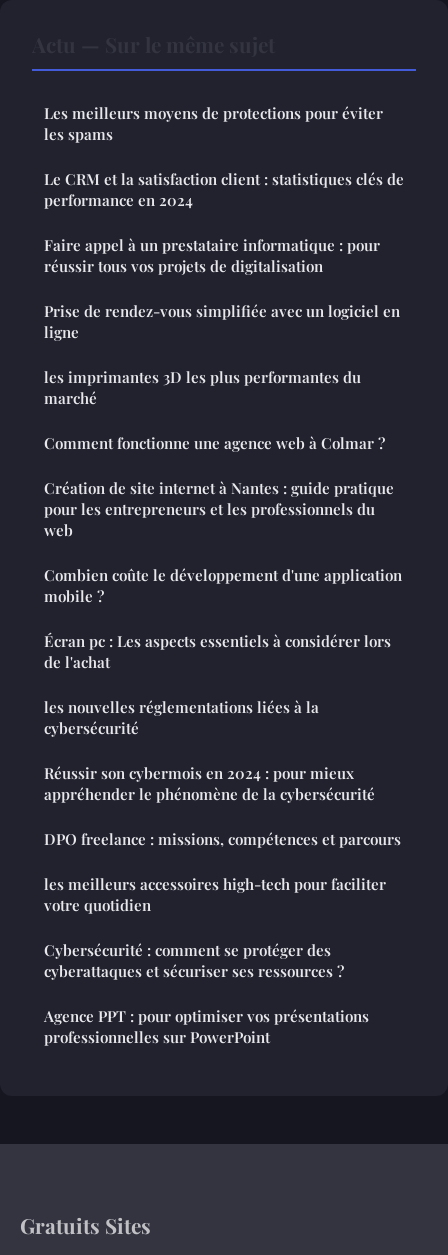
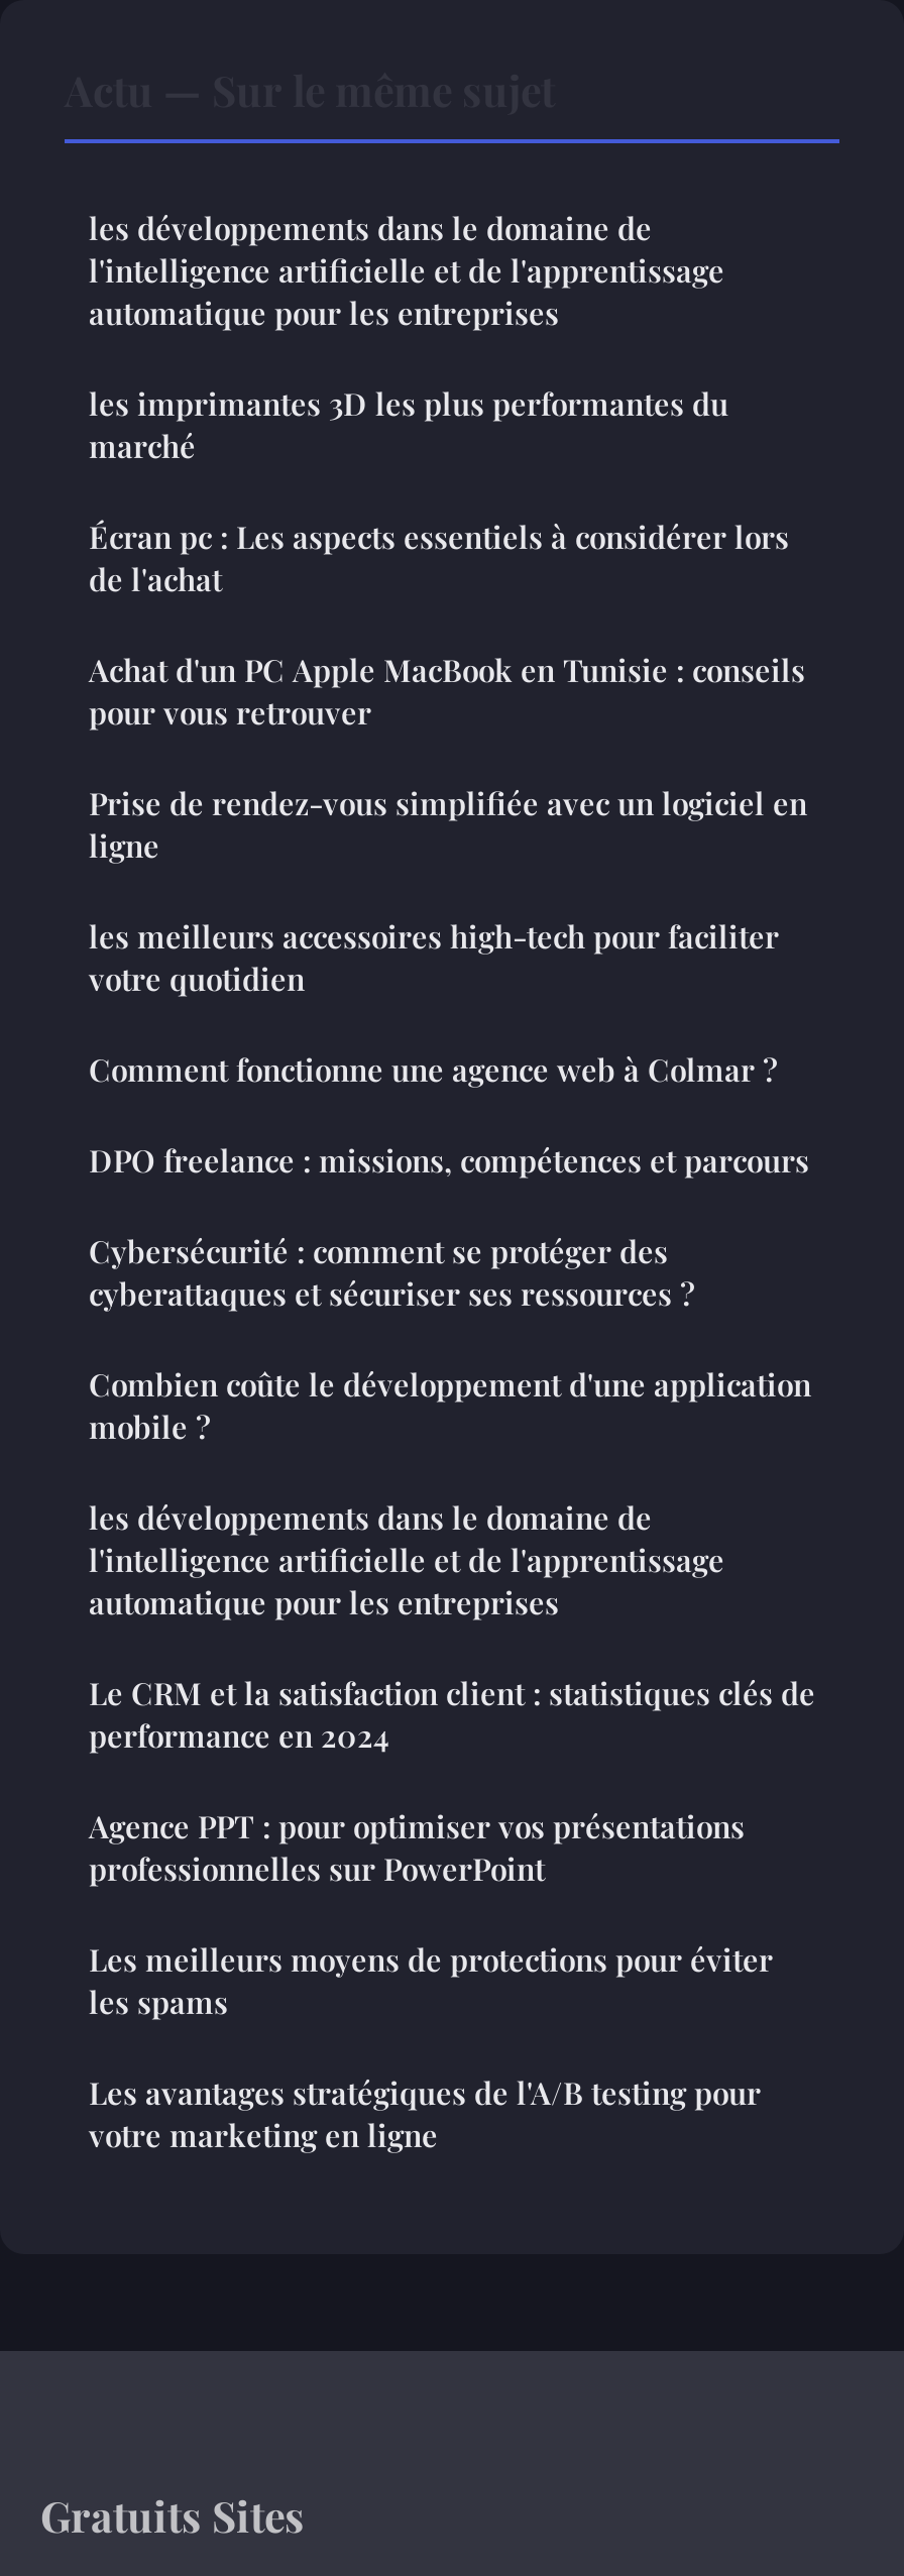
none -> [89,208,805,1623] les développements dans le domaine de | l'intelligence artificielle et de l'apprentissage | automatique pour les entreprises | Achat d'un PC Apple MacBook en Tunisie : conseils | pour vous retrouver | les développements dans le domaine de | l'intelligence artificielle et de l'apprentissage | automatique pour les entreprises
moved [44,103,383,144] -> [89,1940,773,2022]: Les meilleurs moyens de protections pour éviter | les spams
moved [44,169,404,210] -> [89,1673,815,1756]: Le CRM et la satisfaction client : statistiques clés de | performance en 2024
[44,235,394,804] Faire appel à un prestataire informatique : pour | réussir tous vos projets de digitalisation | Création de site internet à Nantes : guide pratique | pour les entrepreneurs et les professionnels du | web | les nouvelles réglementations liées à la | cybersécurité | Réussir son cybermois en 2024 : pour mieux | appréhender le phénomène de la cybersécurité -> [89,2073,761,2155] Les avantages stratégiques de l'A/B testing pour | votre marketing en ligne
moved [44,301,400,453] -> [89,384,807,1090]: Prise de rendez-vous simplifiée avec un logiciel en | ligne | les imprimantes 3D les plus performantes du | marché | Comment fonctionne une agence web à Colmar ?
moved [44,565,402,672] -> [89,517,811,1447]: Combien coûte le développement d'une application | mobile ? | Écran pc : Les aspects essentiels à considérer lors | de l'achat
moved [44,829,401,1047] -> [89,916,809,1889]: DPO freelance : missions, compétences et parcours | les meilleurs accessoires high-tech pour faciliter | votre quotidien | Cybersécurité : comment se protéger des | cyberattaques et sécuriser ses ressources ? | Agence PPT : pour optimiser vos présentations | professionnelles sur PowerPoint

